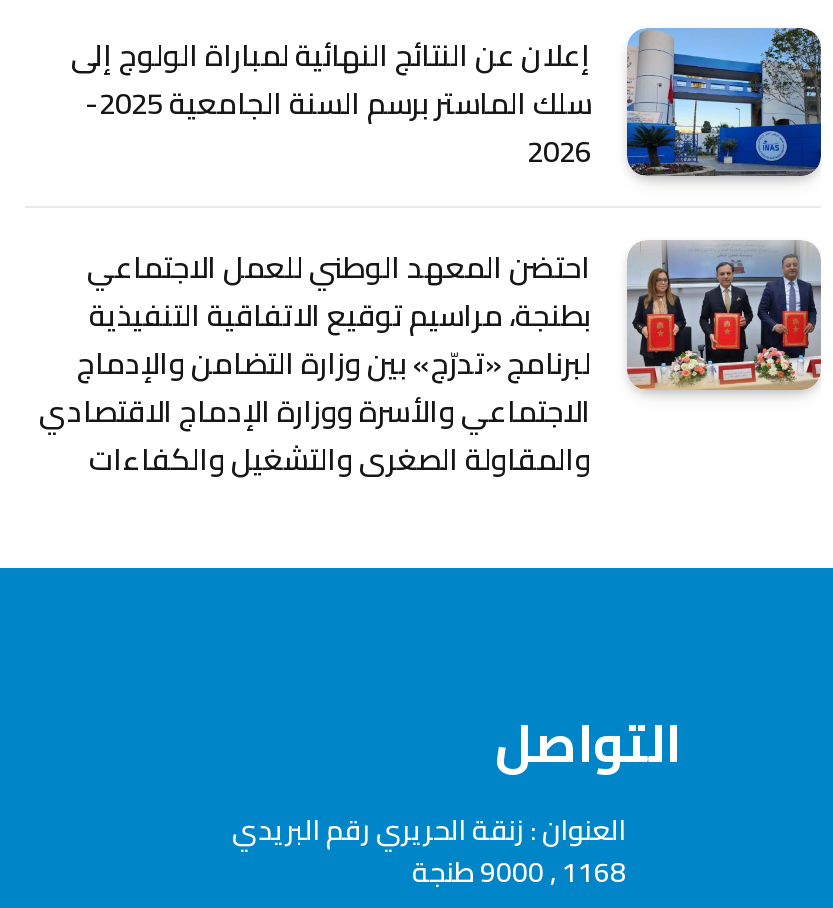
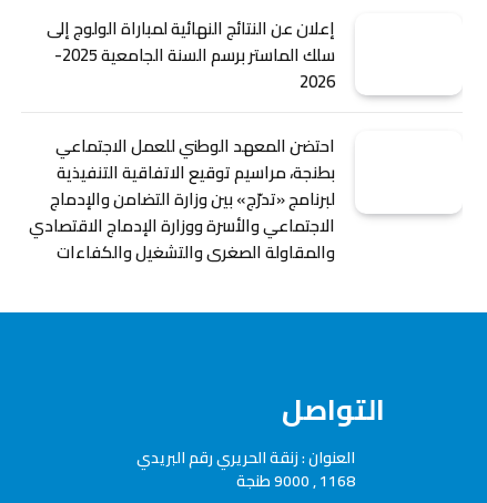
[625,26,823,178] [image] -> none
[625,240,823,392] [image] -> none

